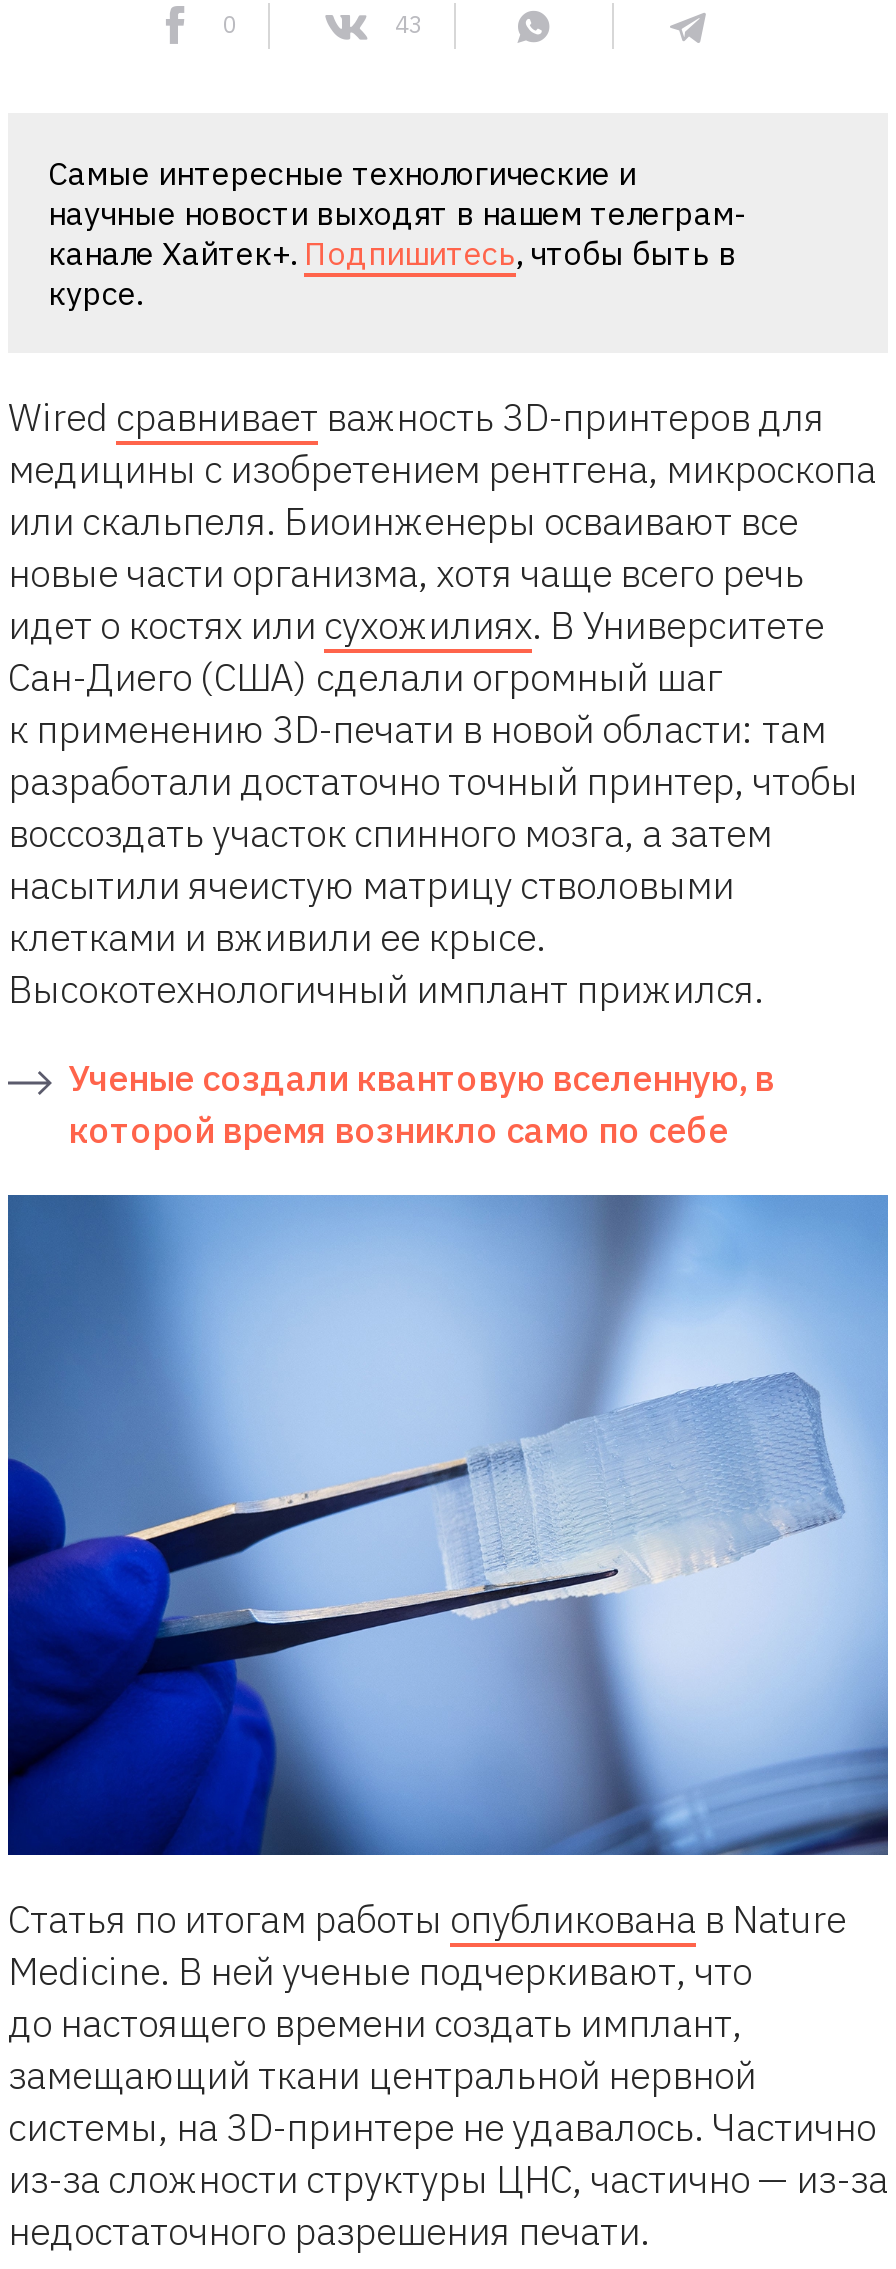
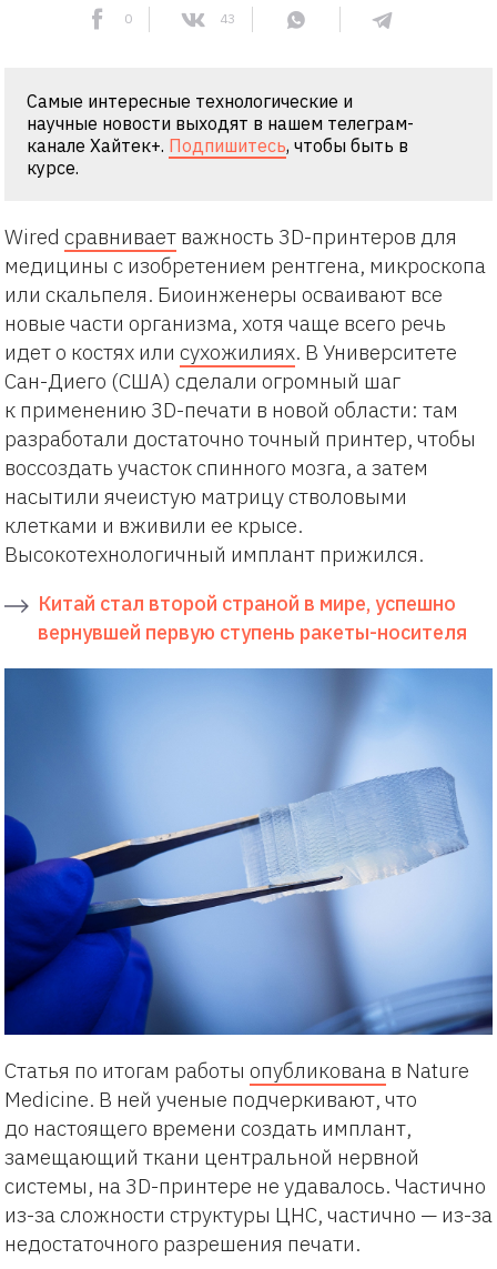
[68,1056,774,1154] Ученые создали квантовую вселенную, в | которой время возникло само по себе -> [38,591,467,645] Китай стал второй страной в мире, успешно | вернувшей первую ступень ракеты-носителя

